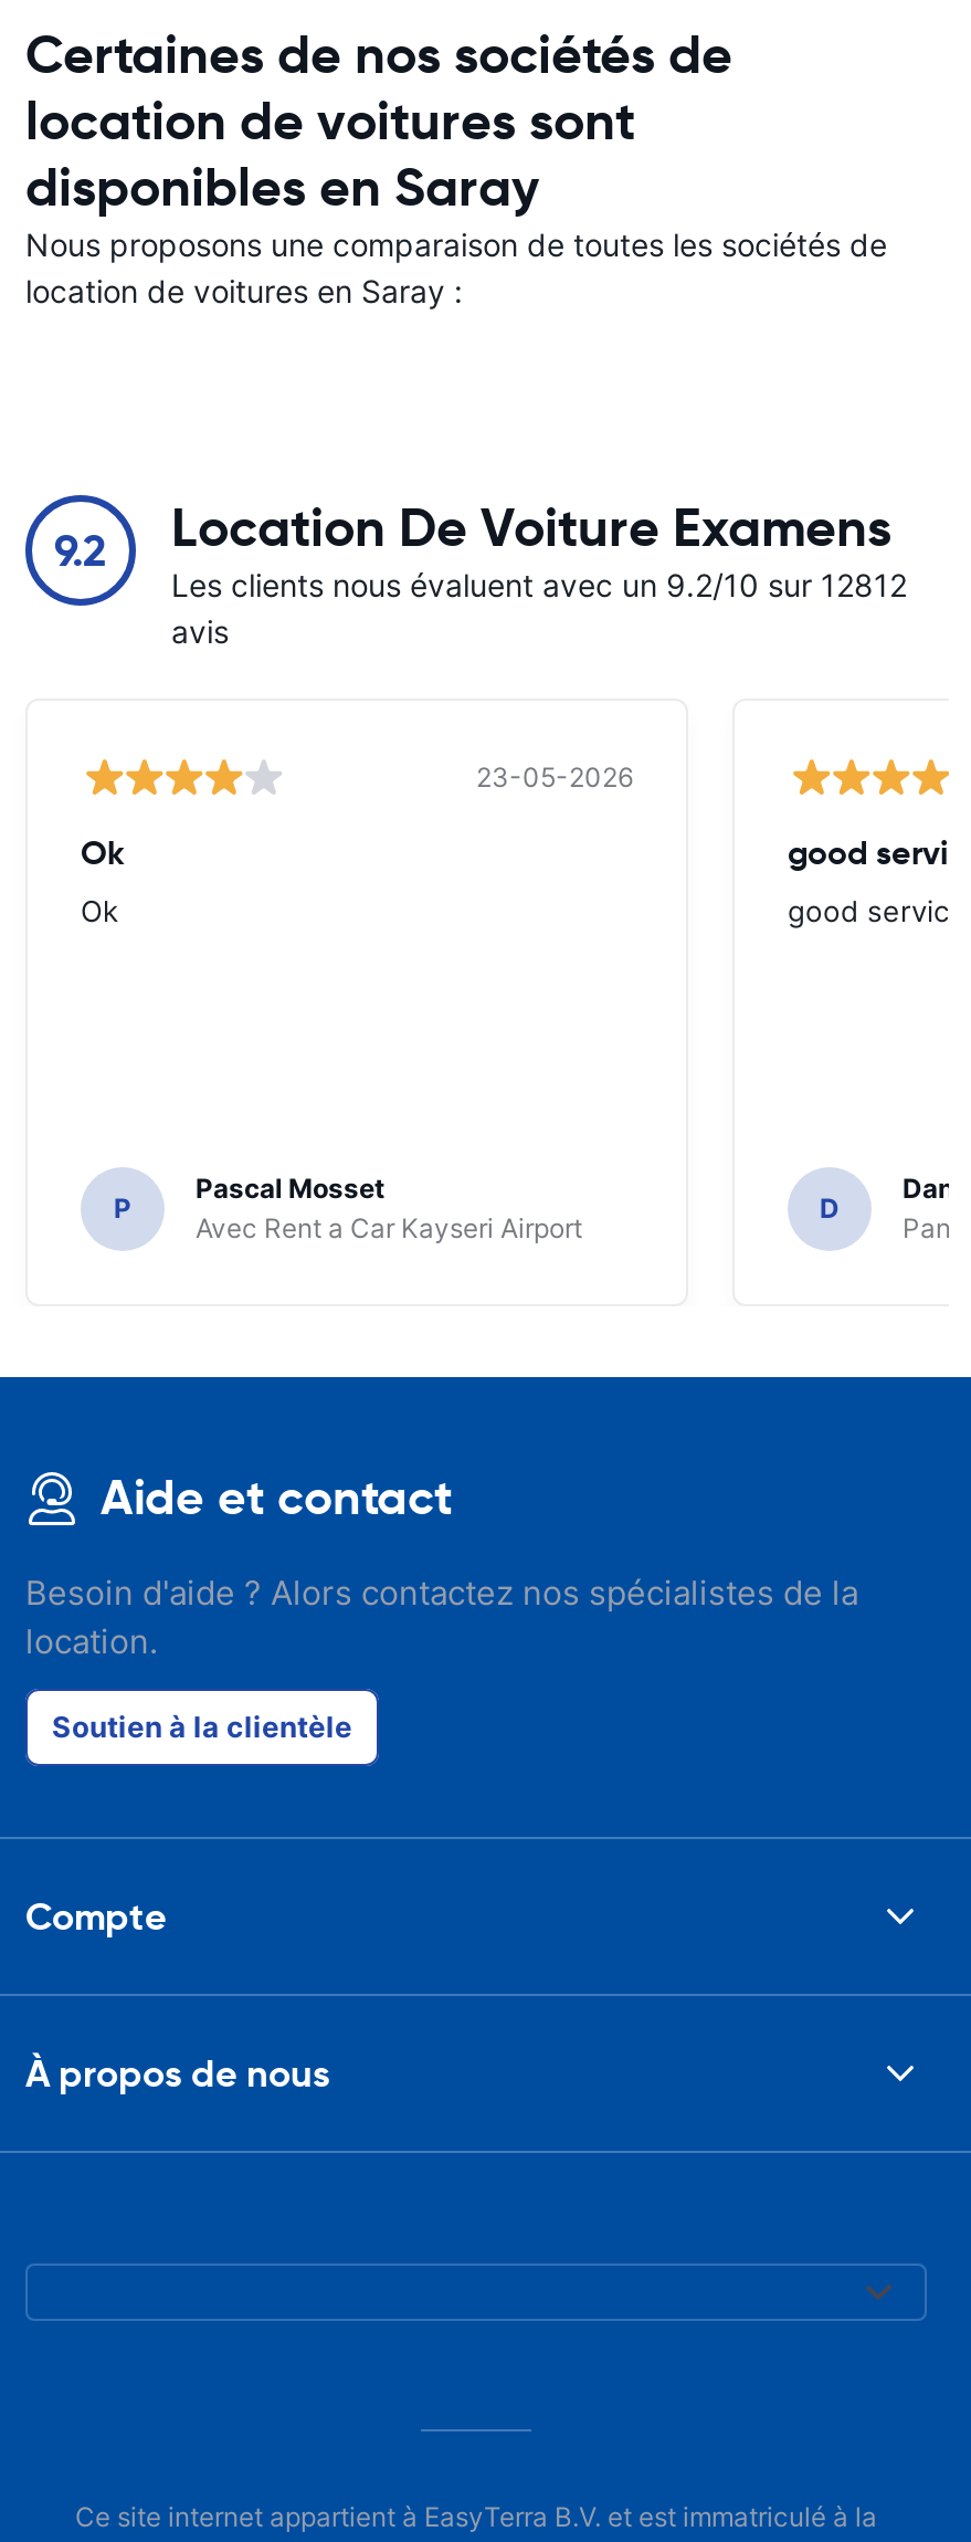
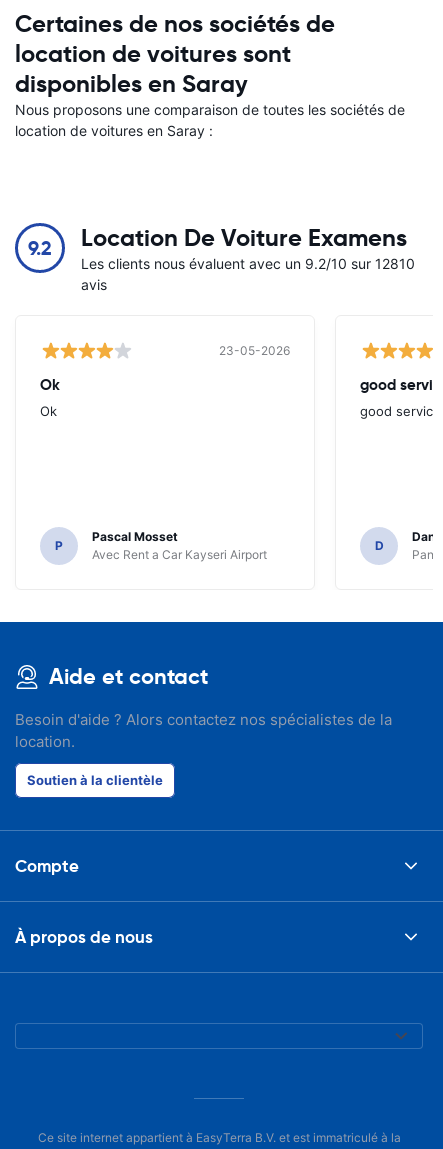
[171,566,907,603] Les clients nous évaluent avec un 9.2/10 sur 12812 -> [81,255,415,272] Les clients nous évaluent avec un 9.2/10 sur 12810

